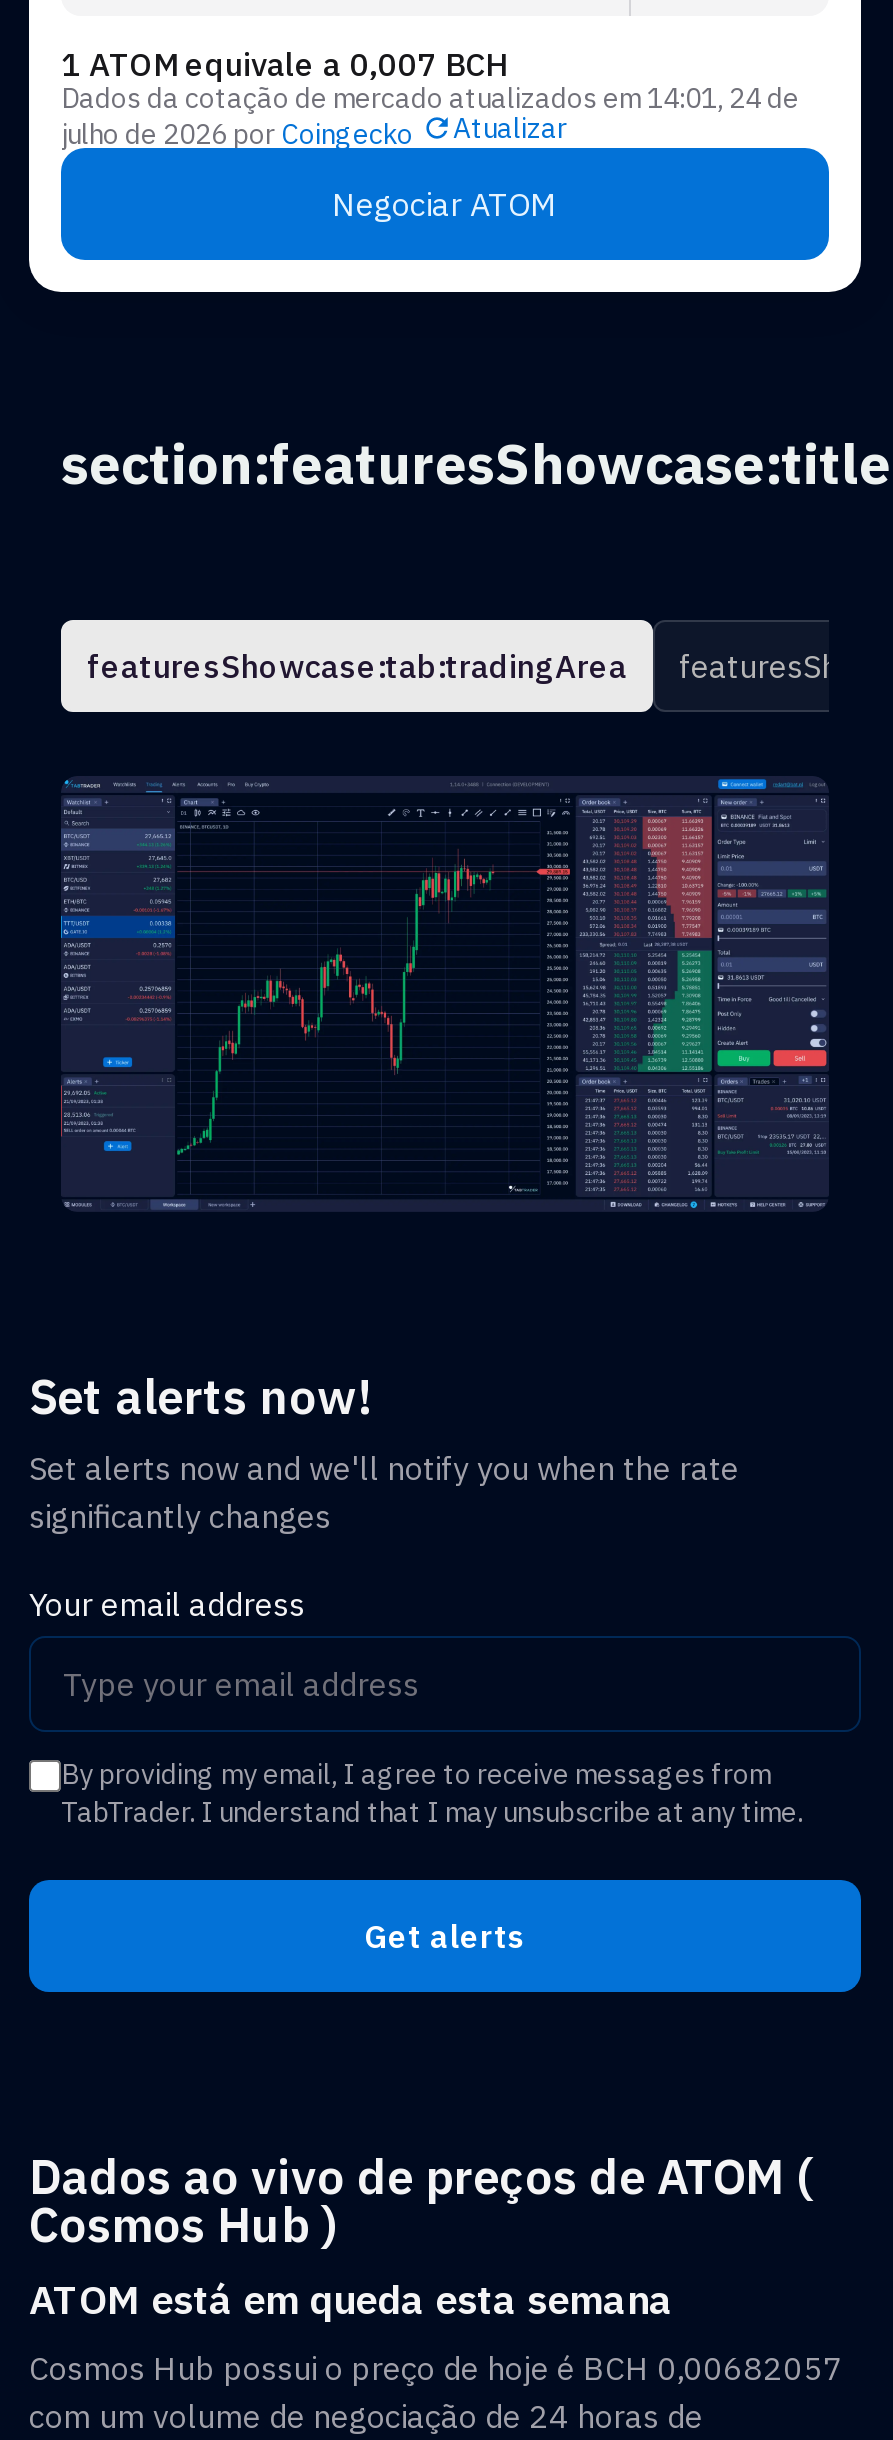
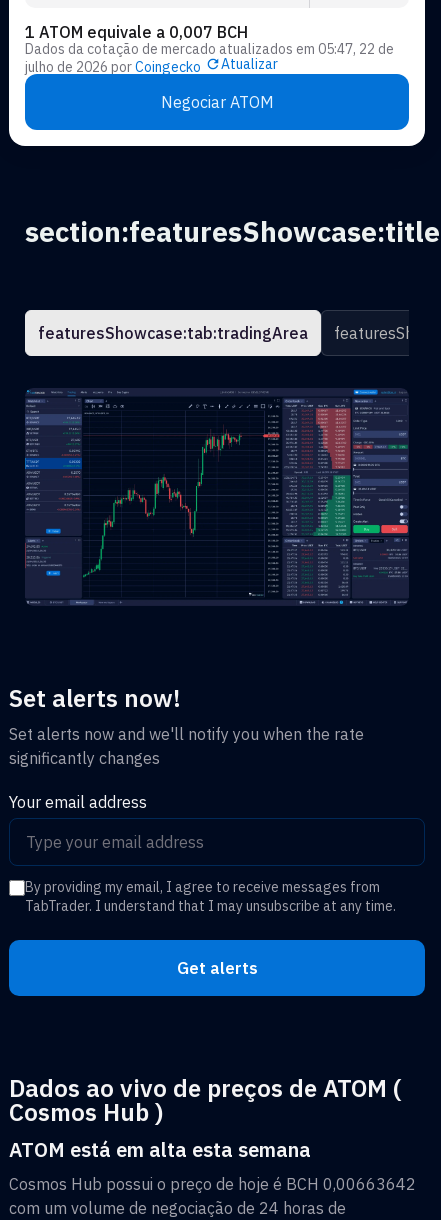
[61,80,799,116] Dados da cotação de mercado atualizados em 14:01, 24 de -> [25,40,394,58] Dados da cotação de mercado atualizados em 05:47, 22 de
[29,2271,673,2325] ATOM está em queda esta semana -> [9,1135,311,1162] ATOM está em alta esta semana
[29,2347,843,2387] Cosmos Hub possui o preço de hoje é BCH 0,00682057 -> [9,1173,416,1193] Cosmos Hub possui o preço de hoje é BCH 0,00663642

